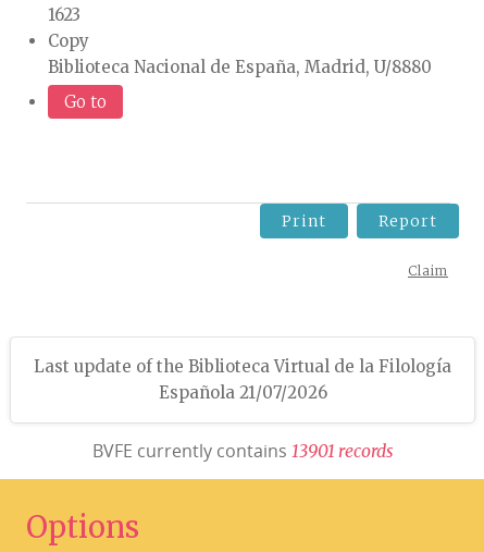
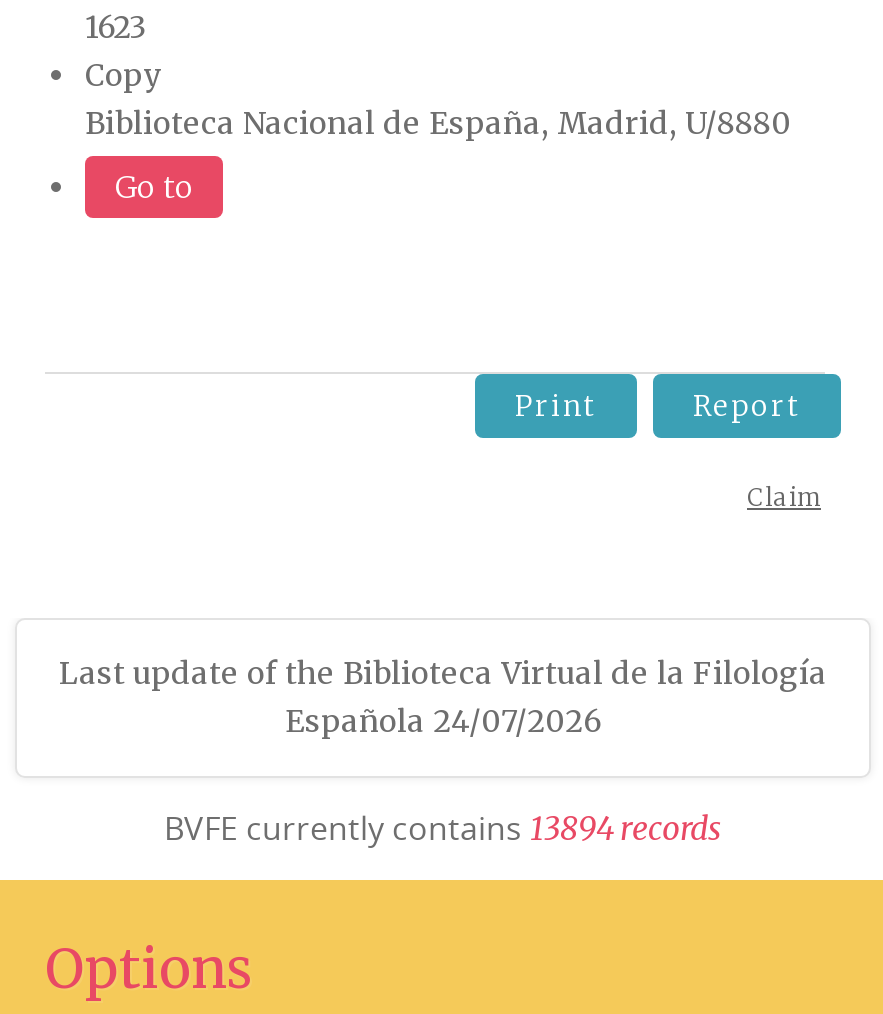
[158,382,327,403] Española 21/07/2026 -> [285,702,601,740] Española 24/07/2026
[92,439,393,463] BVFE currently contains 13901 r ecords -> [164,806,722,850] BVFE currently contains 13894 r ecords

